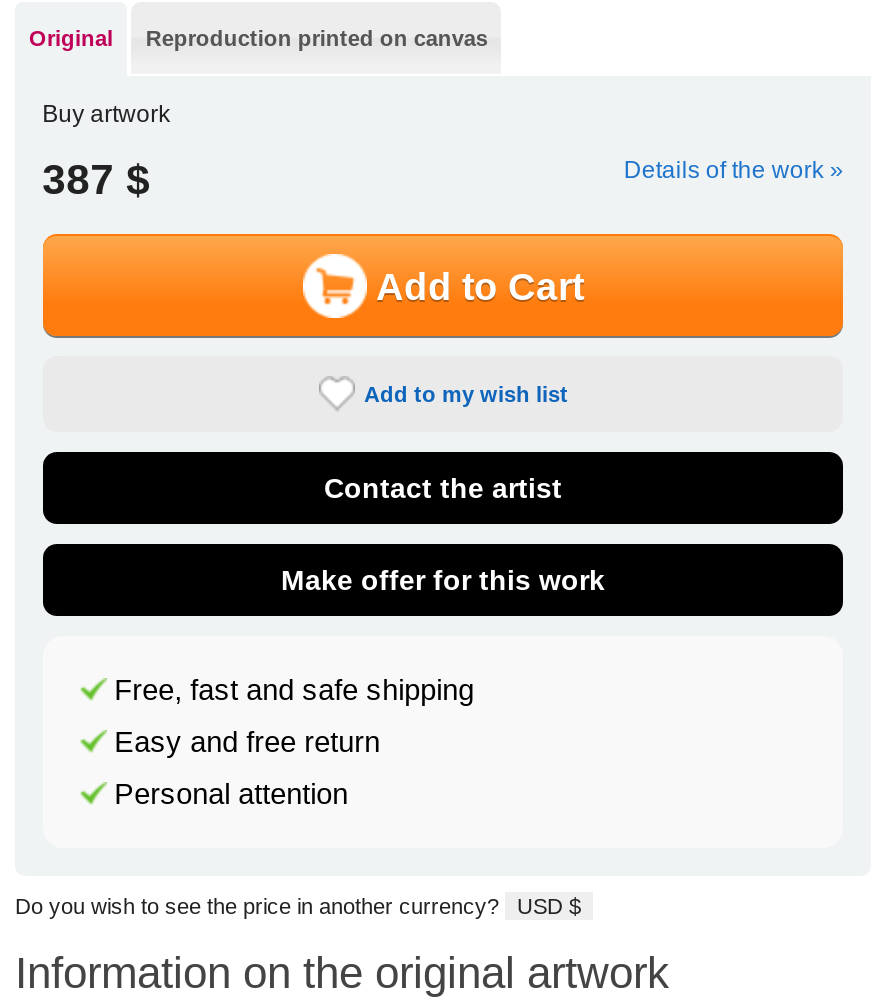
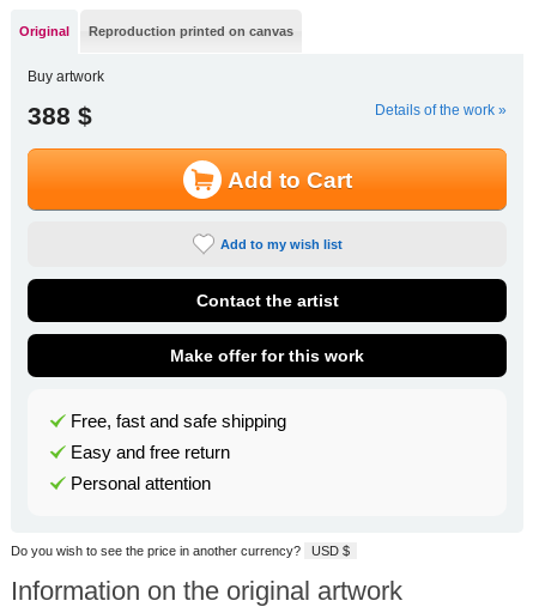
[42,155,150,201] 387 $ -> [27,101,92,129] 388 $

